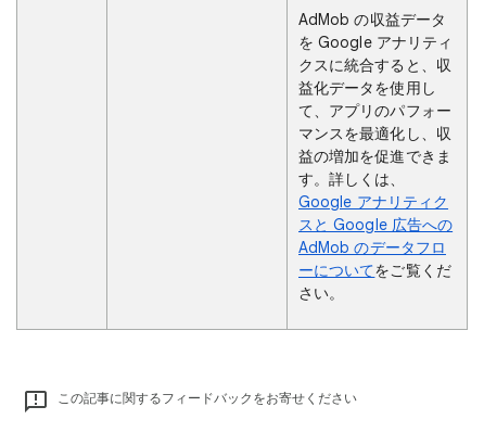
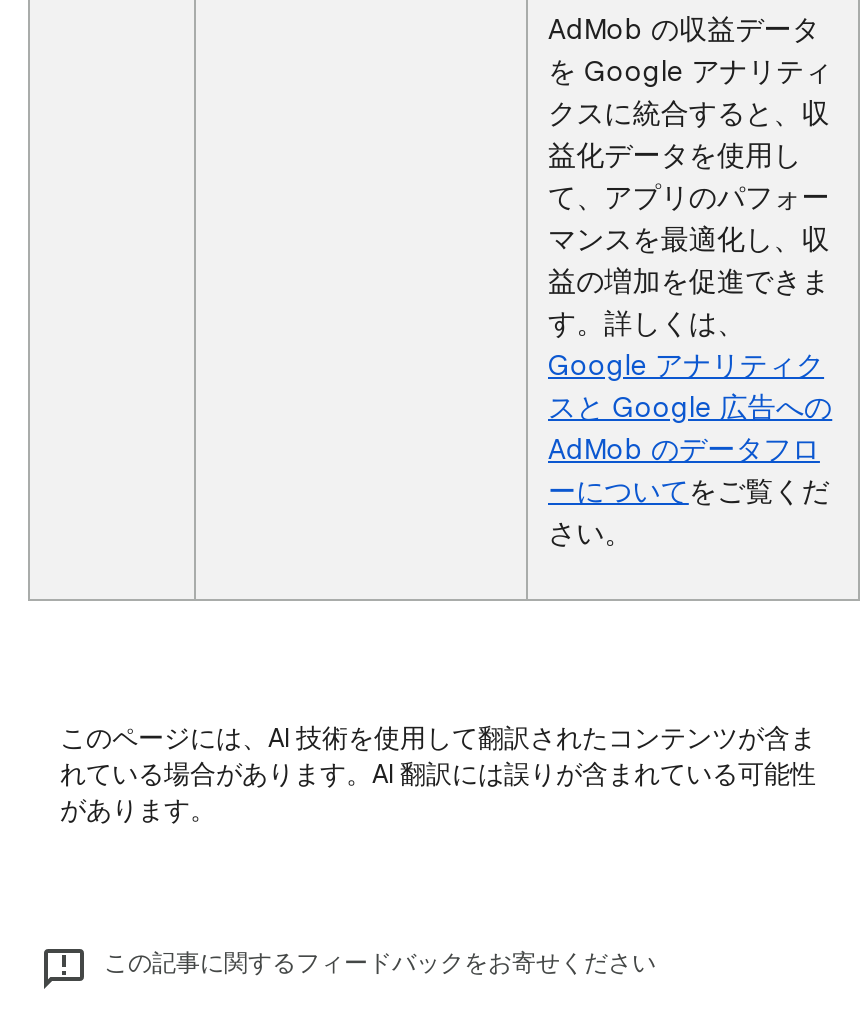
none -> [60,721,816,827] このページには、AI 技術を使用して翻訳されたコンテンツが含ま | れている場合があります。AI 翻訳には誤りが含まれている可能性 | があります。

